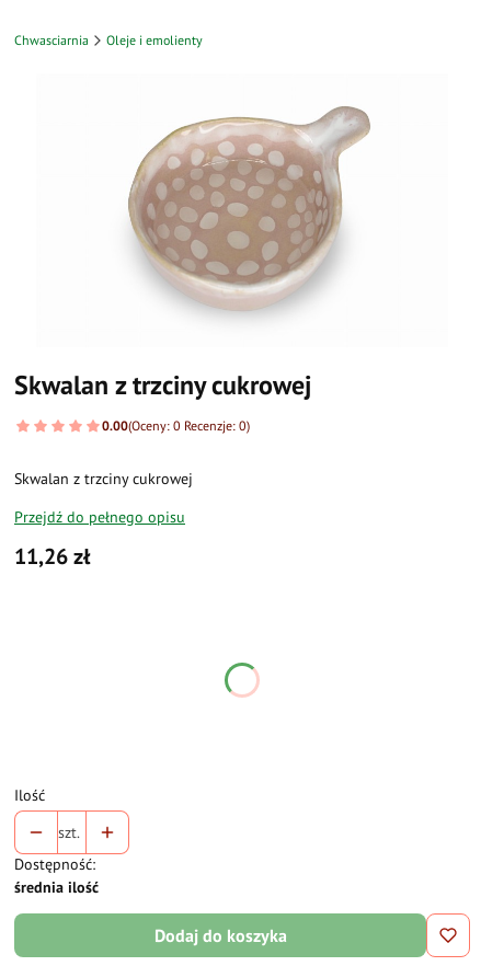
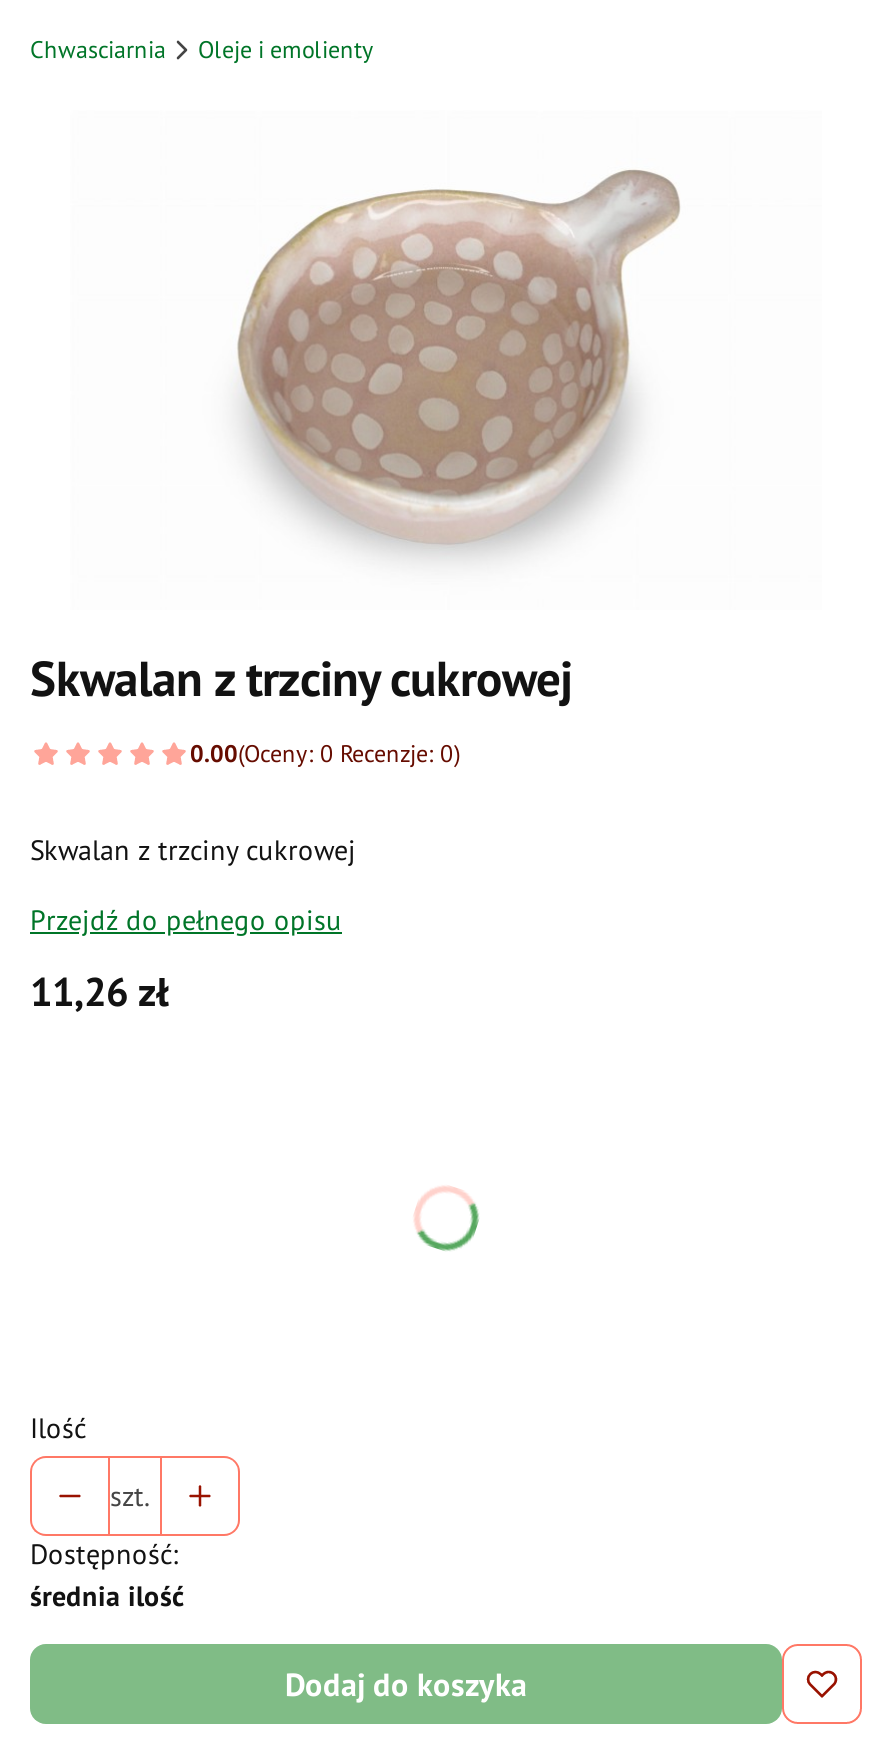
[224,662,260,698] [image] -> [414,1186,480,1252] [image]

